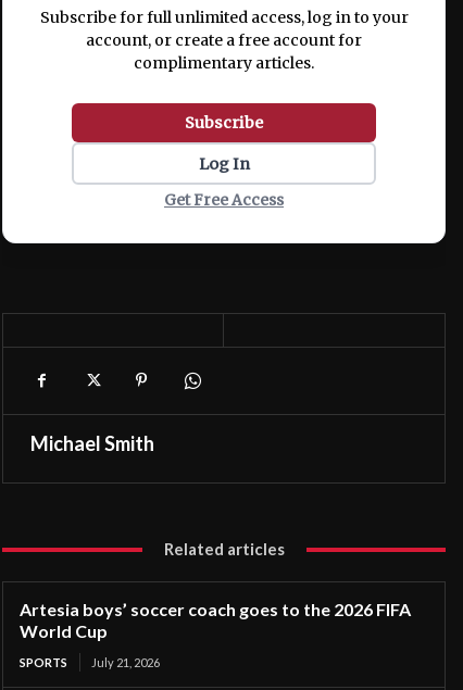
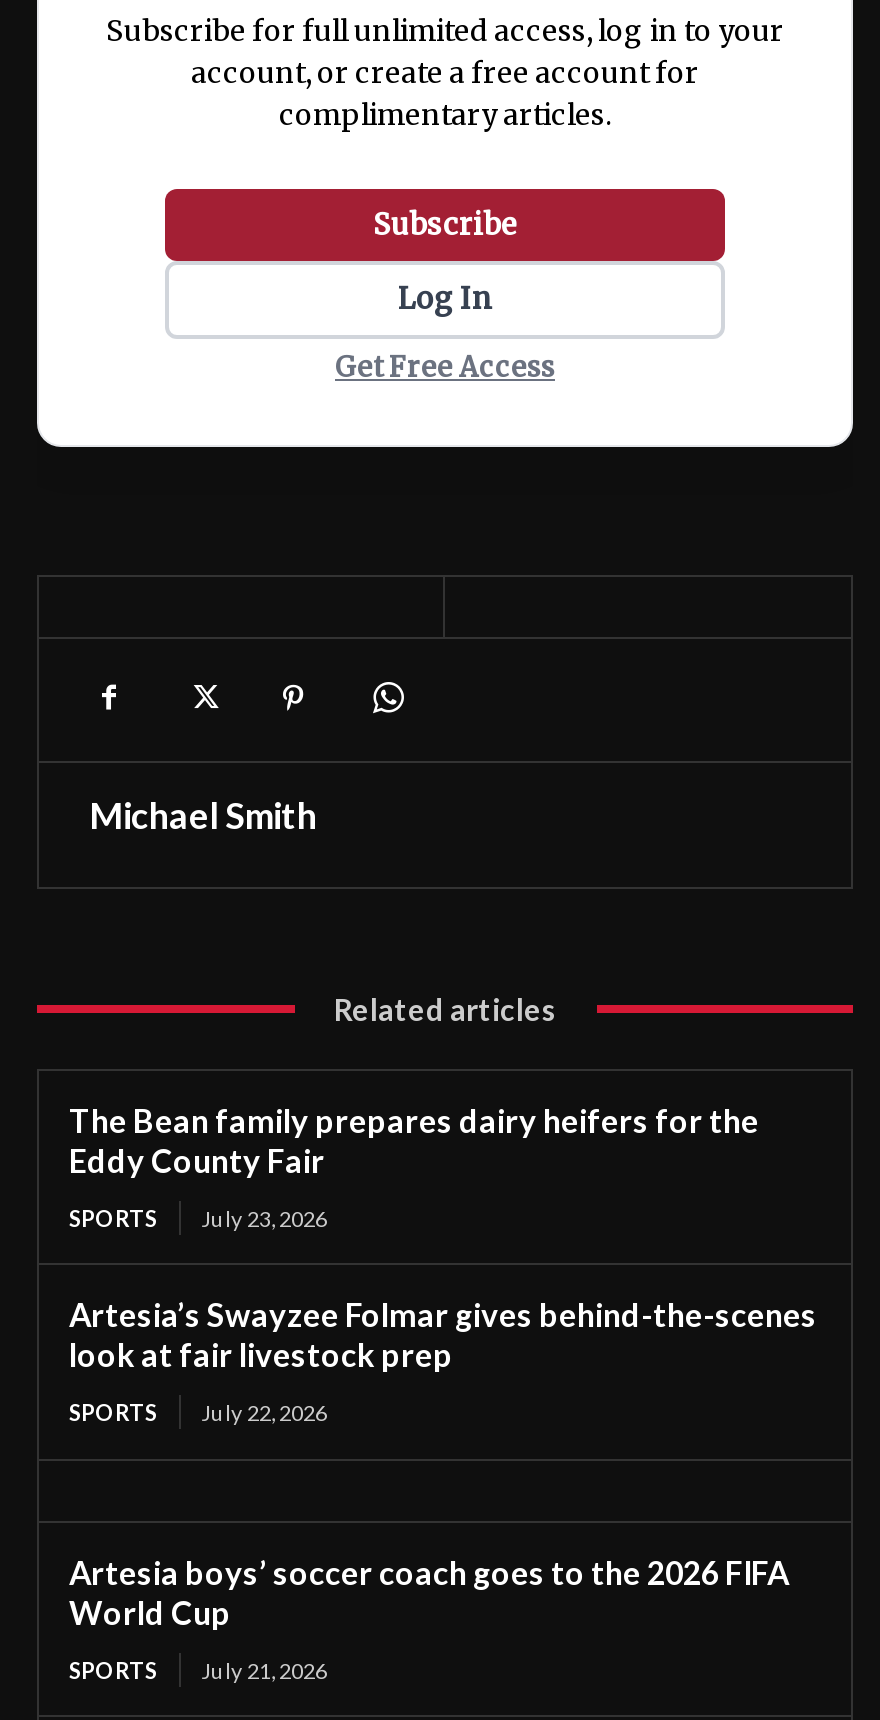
none -> [69,1101,817,1425] The Bean family prepares dairy heifers for the | Eddy County Fair | SPORTS | July 23, 2026 | Artesia’s Swayzee Folmar gives behind-the-scenes | look at fair livestock prep | SPORTS | July 22, 2026

